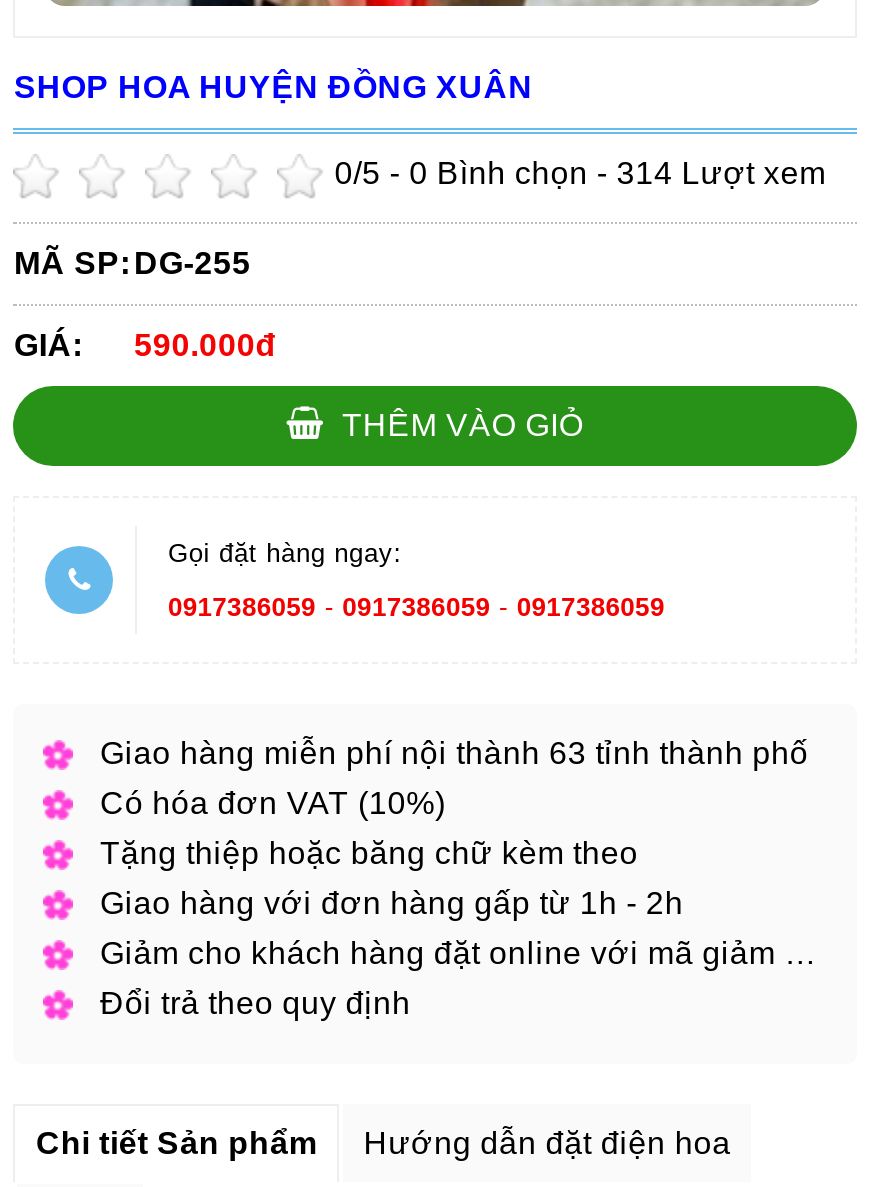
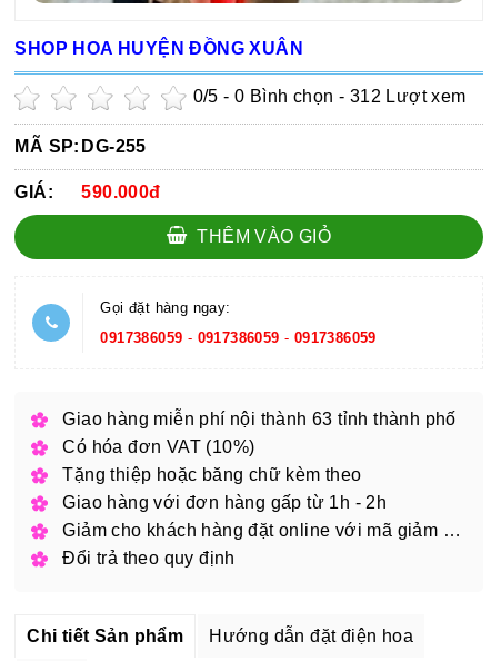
[334,156,826,190] 0/5 - 0 Bình chọn - 314 Lượt xem -> [193,87,466,106] 0/5 - 0 Bình chọn - 312 Lượt xem

